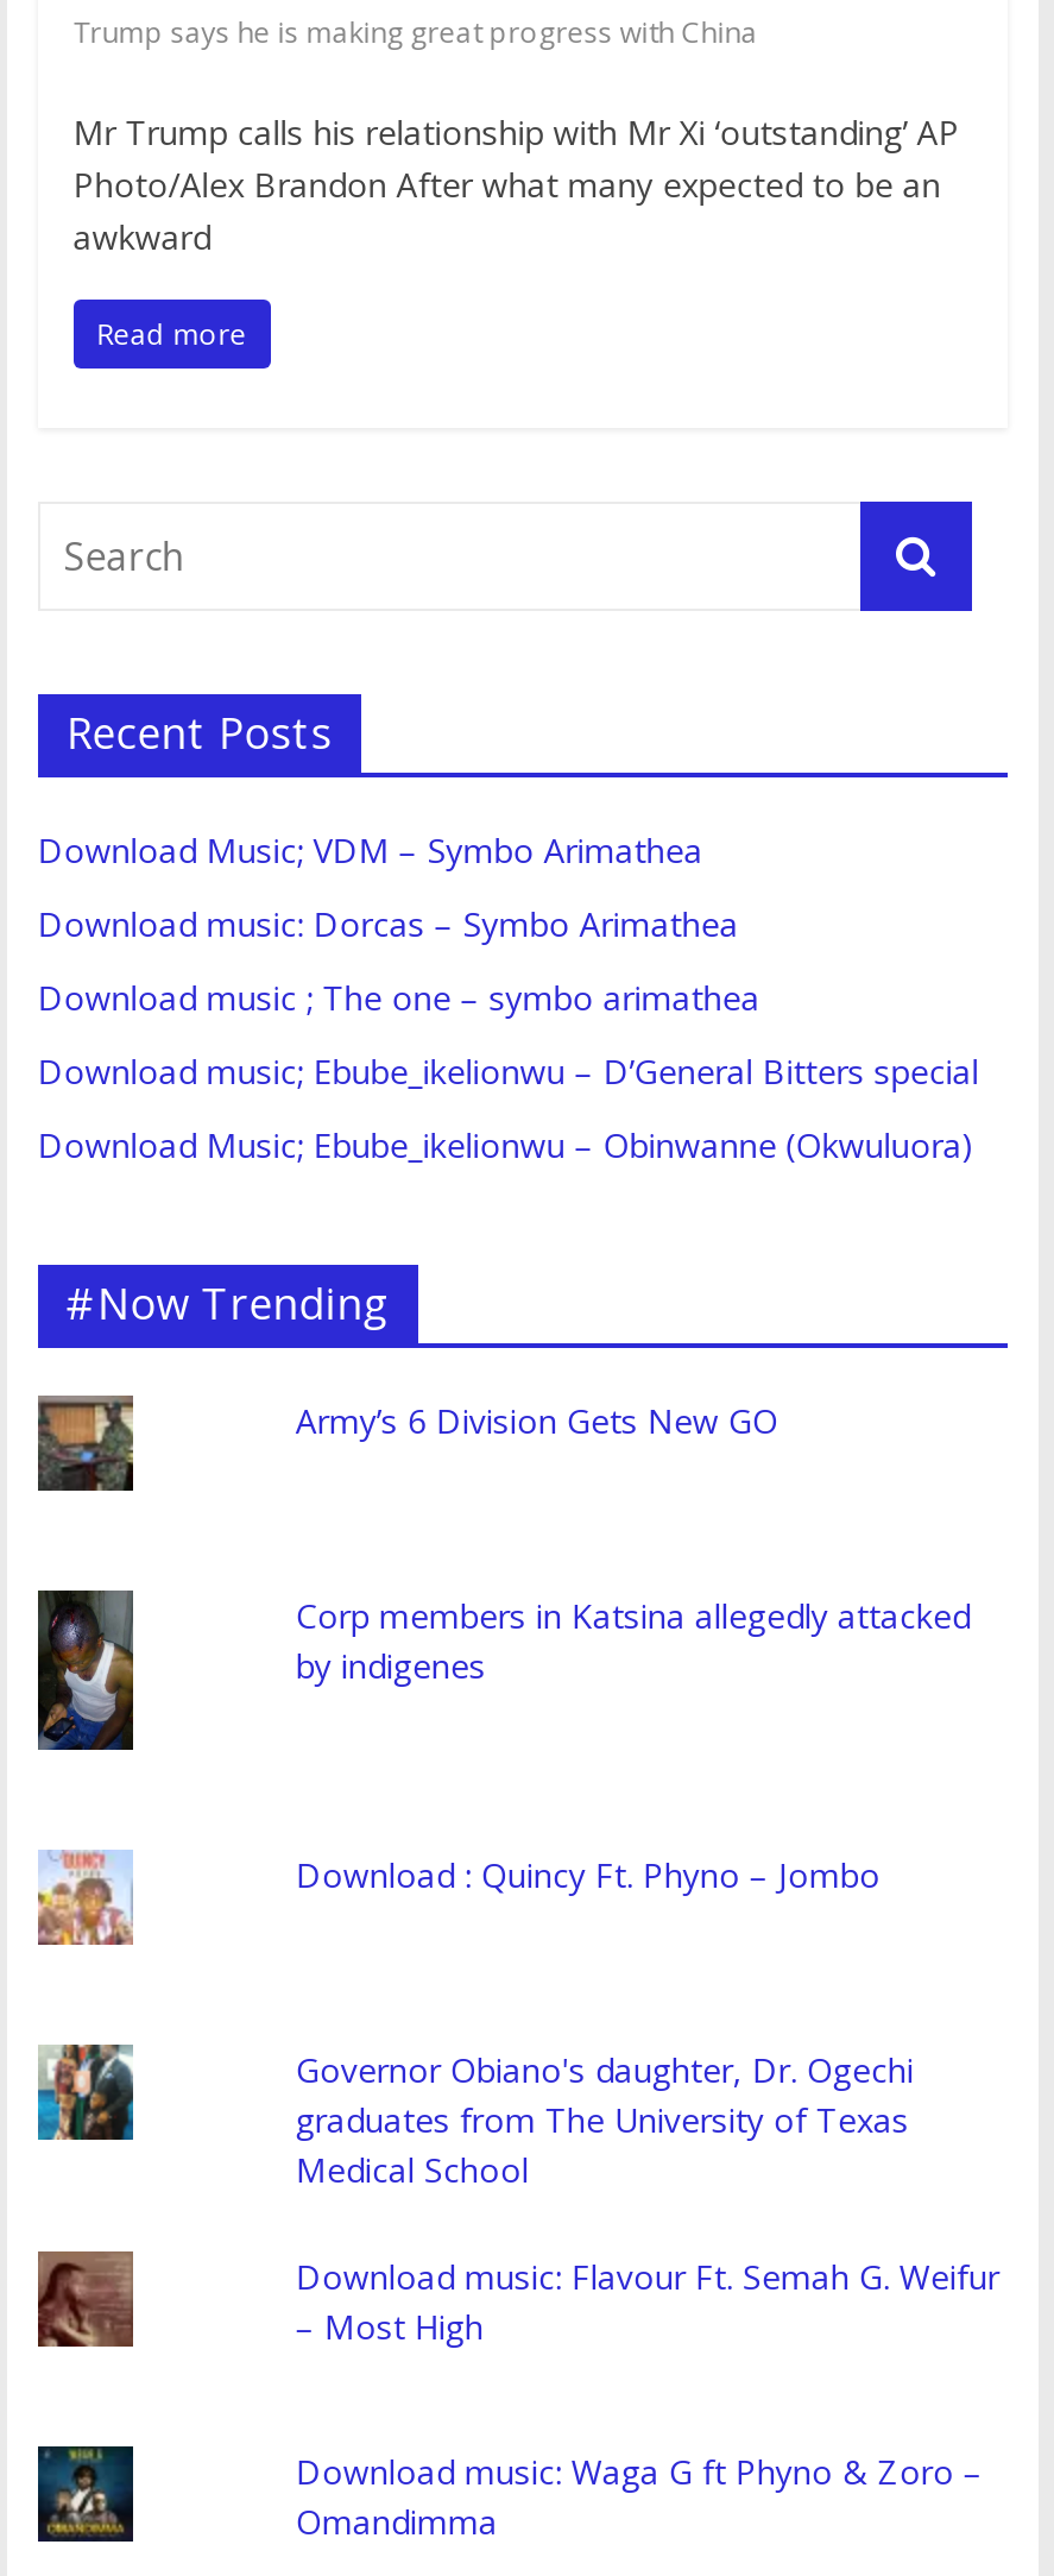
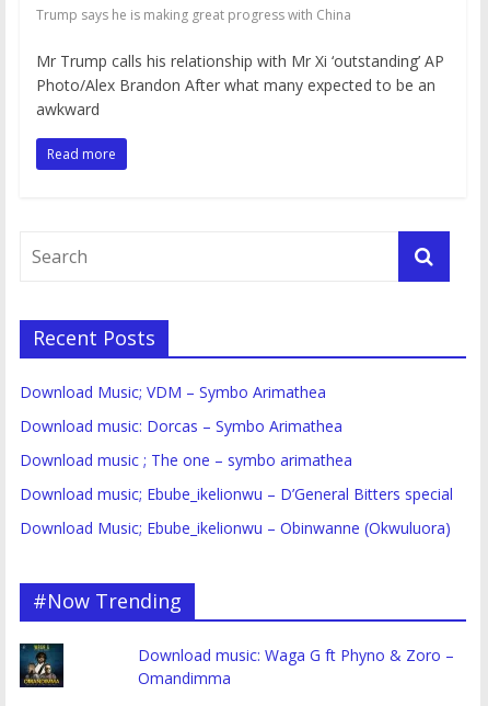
[36,1393,135,1493] [image] -> none
[296,1398,778,1444] Army’s 6 Division Gets New GO -> none
[36,1586,135,1752] [image] -> none
[296,1593,971,1688] Corp members in Katsina allegedly attacked | by indigenes -> none
[36,1847,135,1947] [image] -> none
[296,1851,880,1896] Download : Quincy Ft. Phyno – Jombo -> none
[36,2040,135,2142] [image] -> none
[296,2046,999,2348] Governor Obiano's daughter, Dr. Ogechi | graduates from The University of Texas | Medical School | Download music: Flavour Ft. Semah G. Weifur | – Most High -> none
[36,2247,135,2349] [image] -> none

